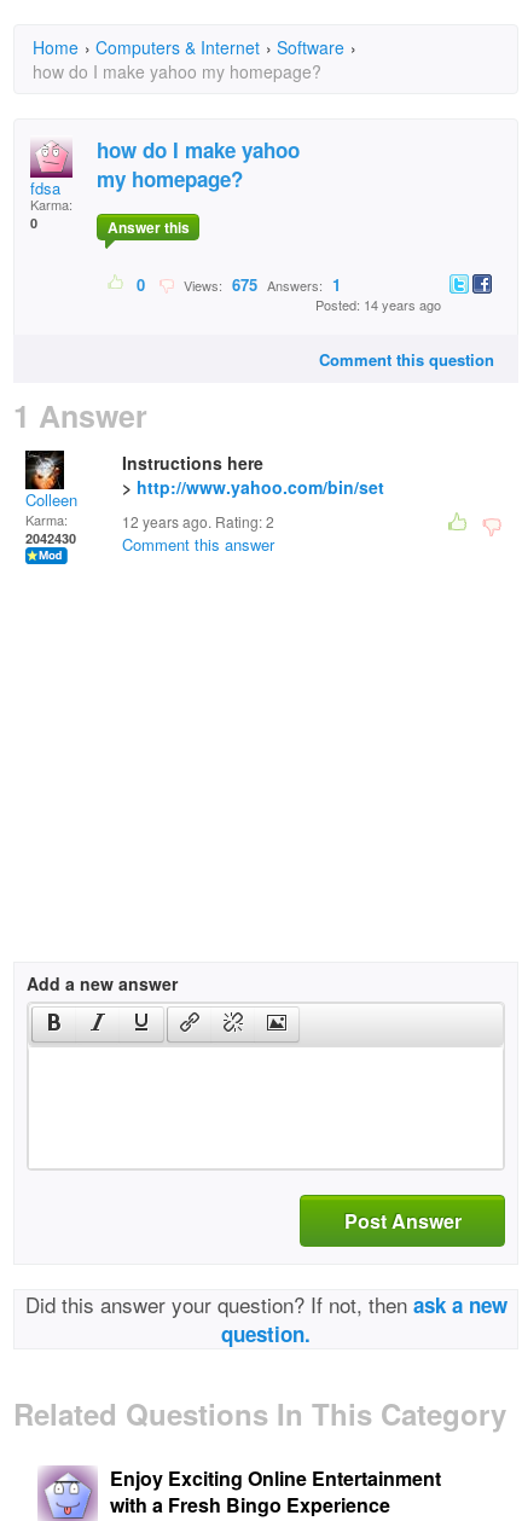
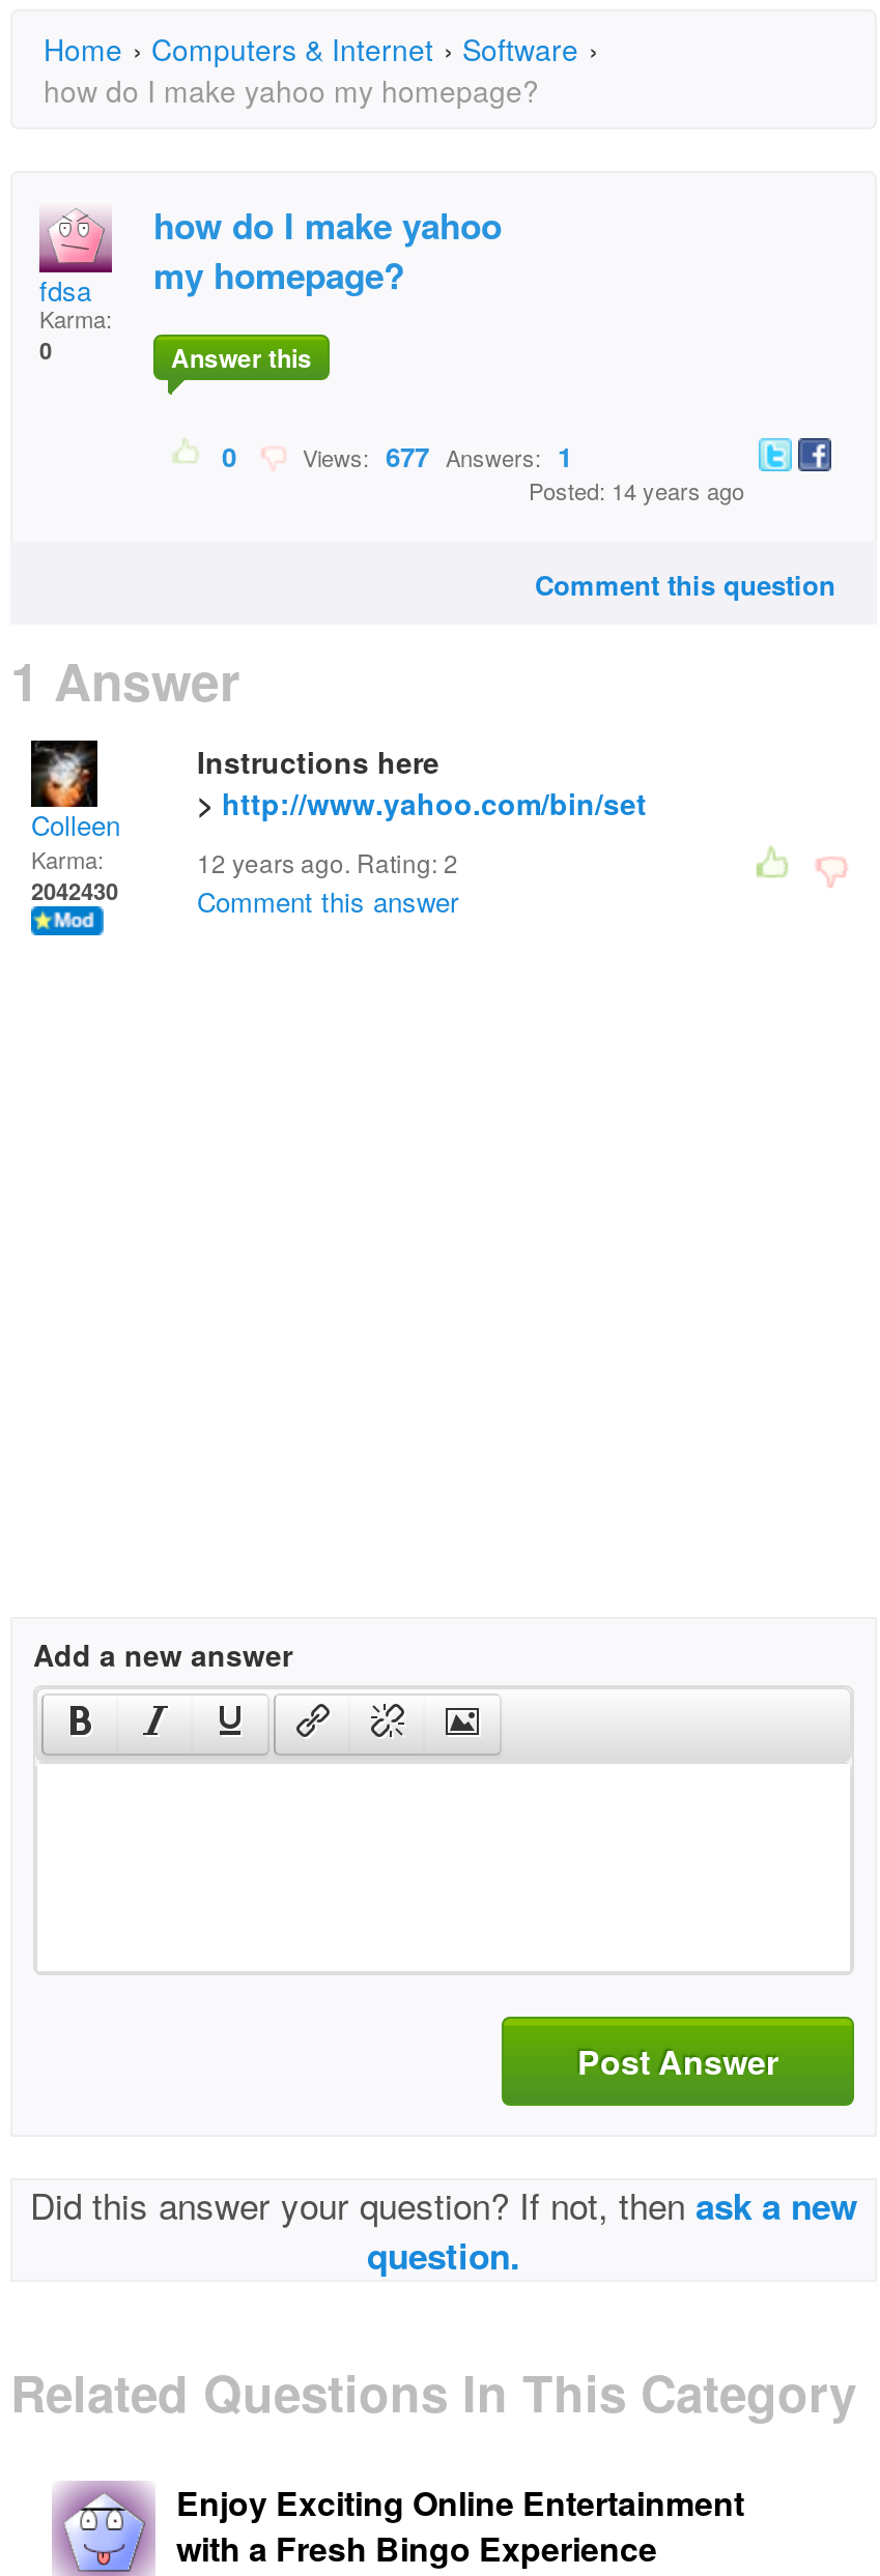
[176,273,341,296] Views: 675 Answers: 1 -> [290,436,572,476] Views: 677 Answers: 1

